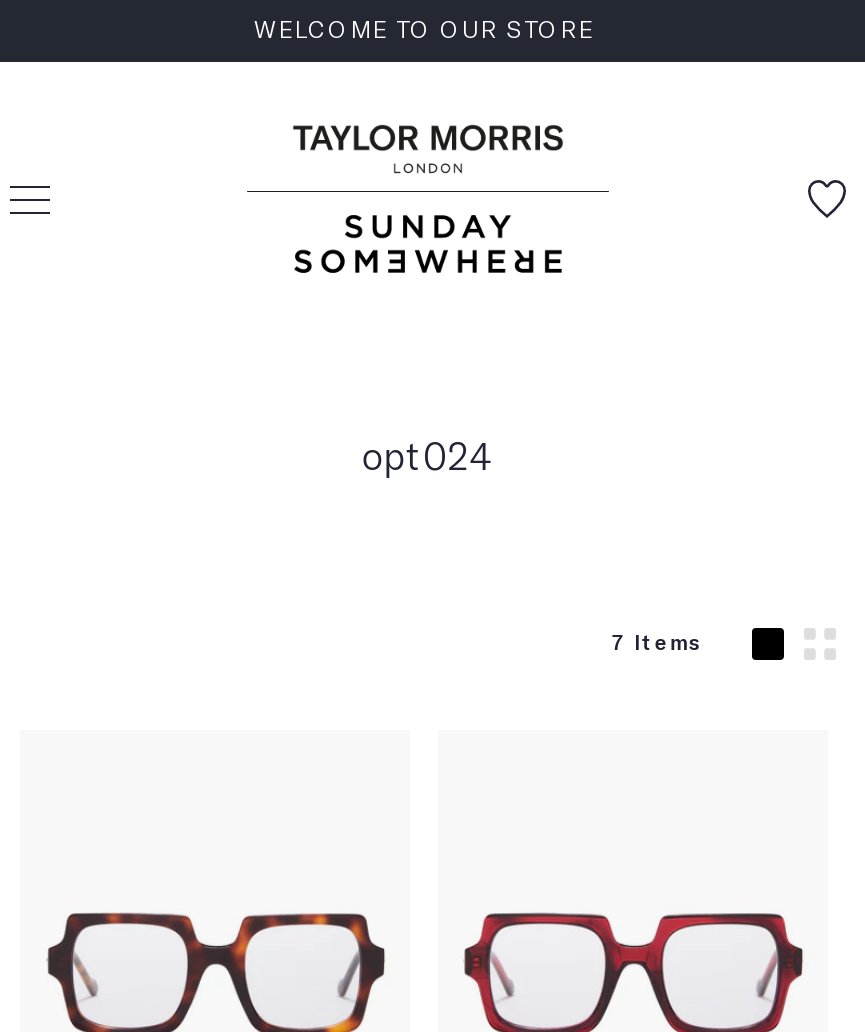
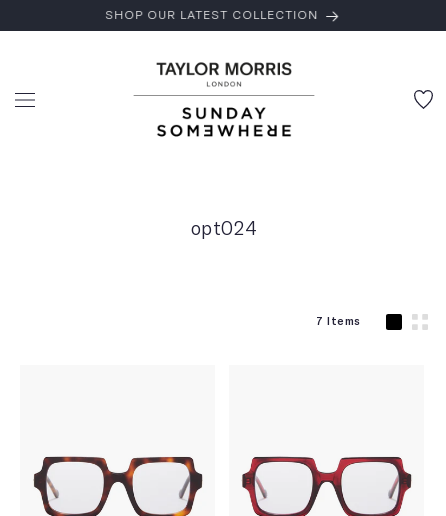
[254,18,594,42] WELCOME TO OUR STORE -> [118,9,331,21] SHOP OUR LATEST COLLECTION

